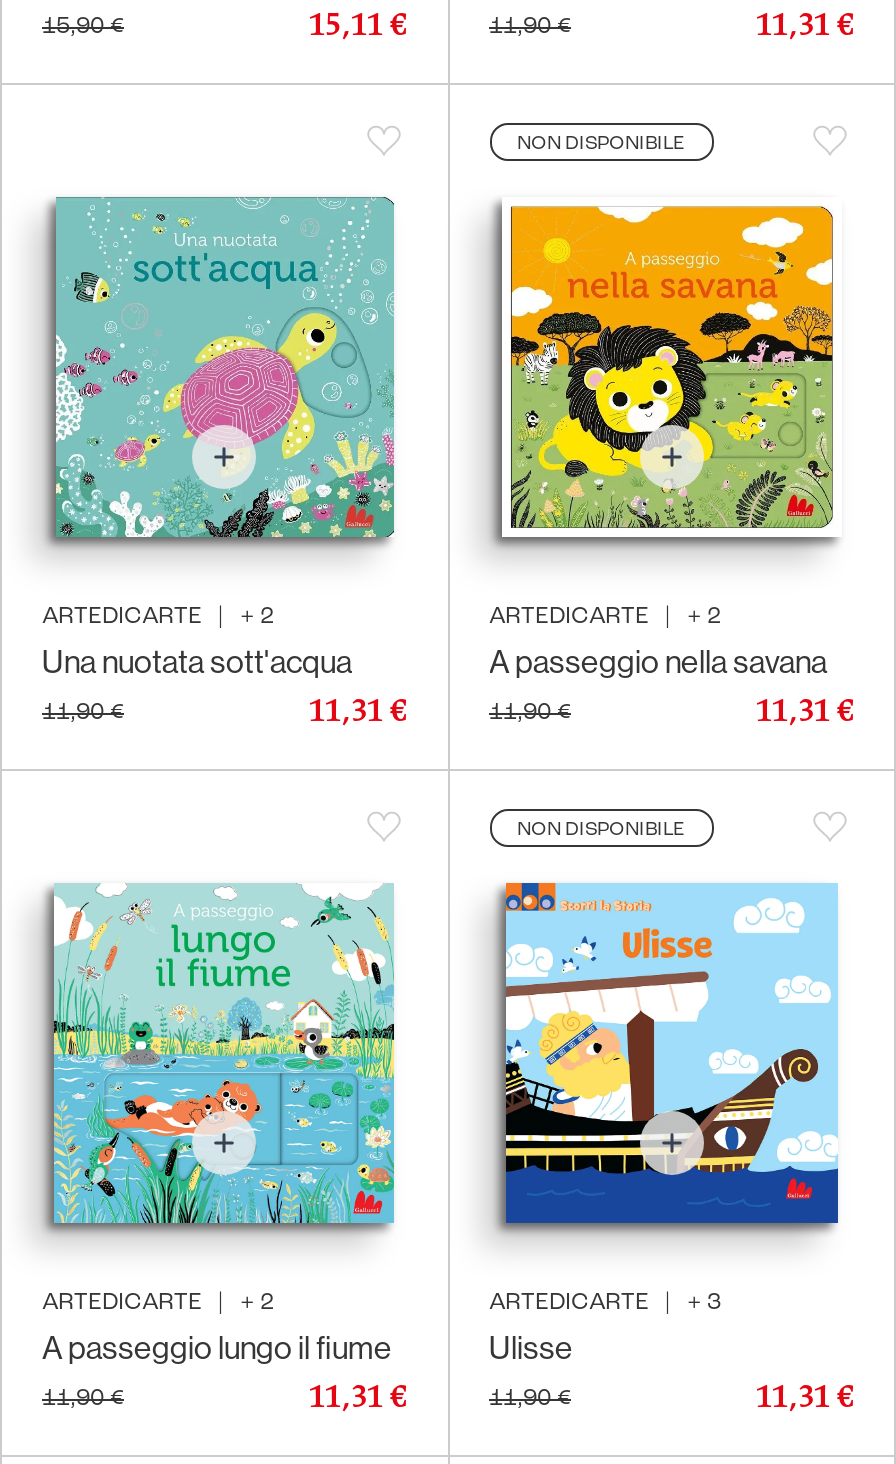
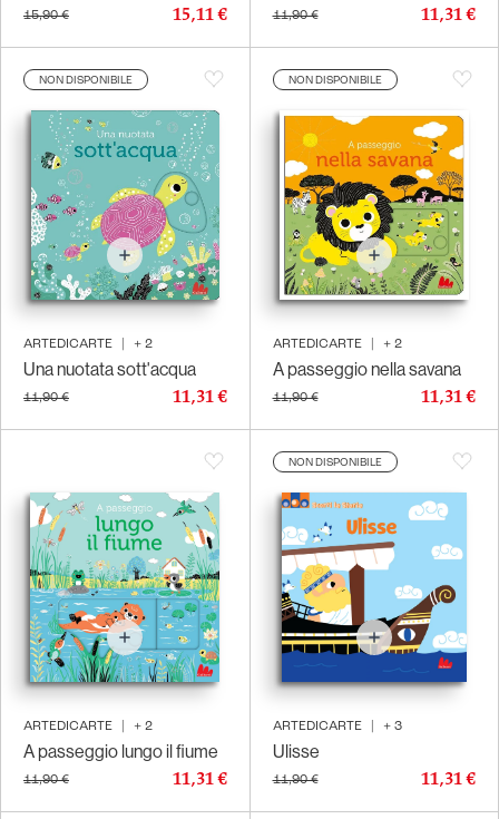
none -> [39,74,133,86] NON DISPONIBILE

